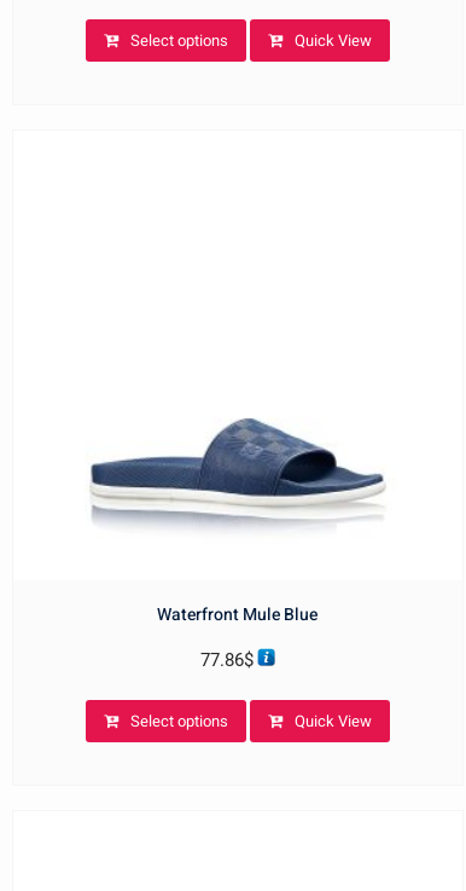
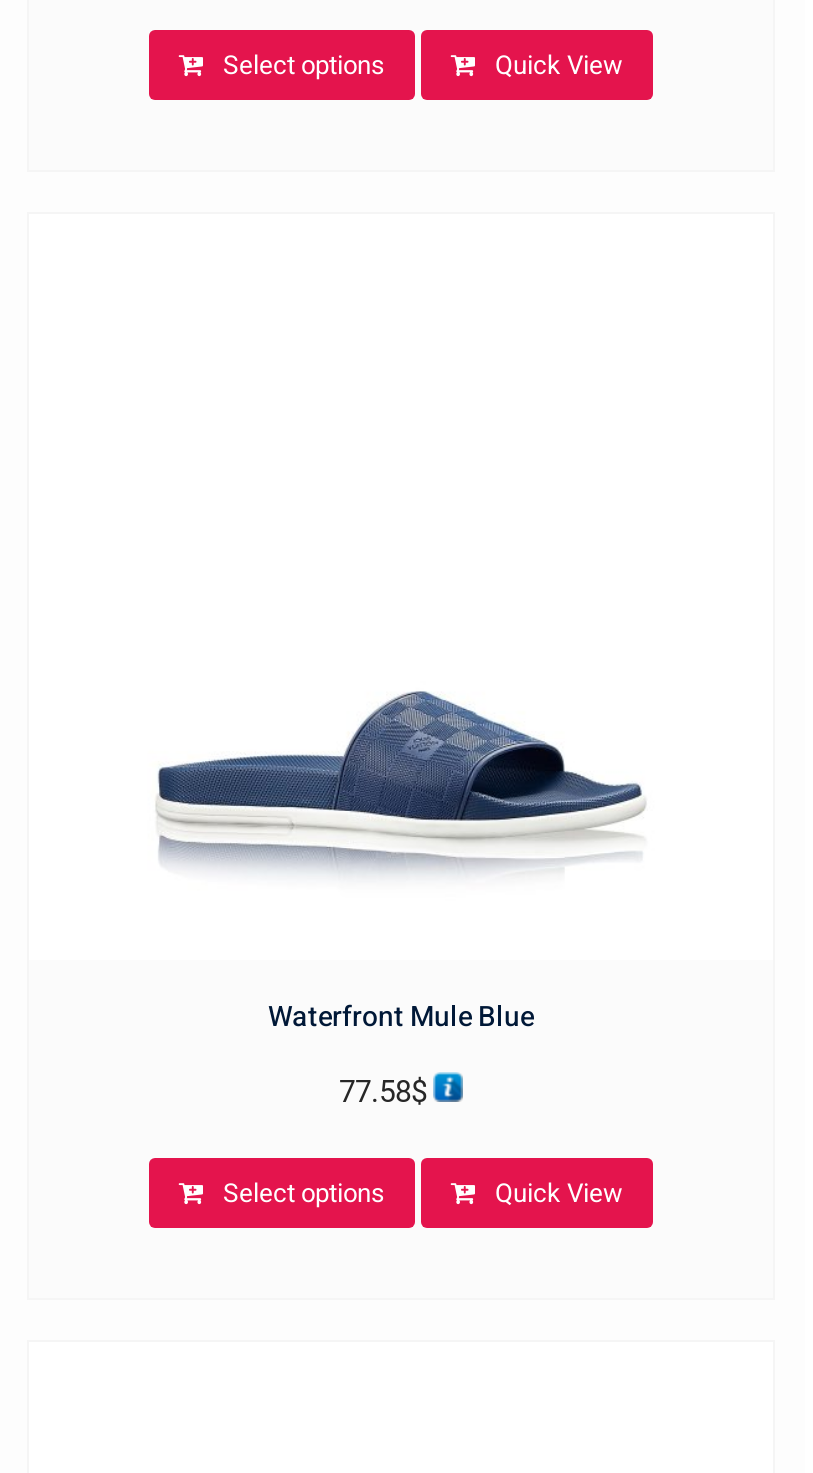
[200,649,254,671] 77.86$ -> [339,1073,427,1109] 77.58$

